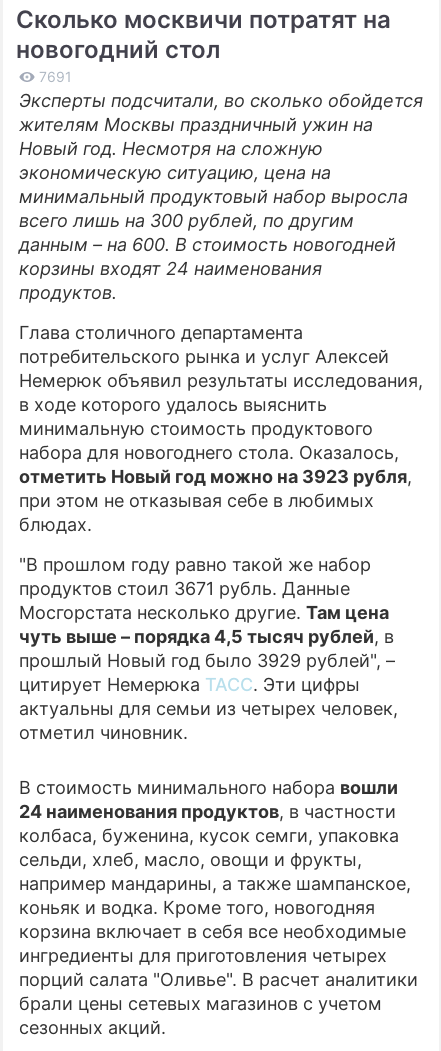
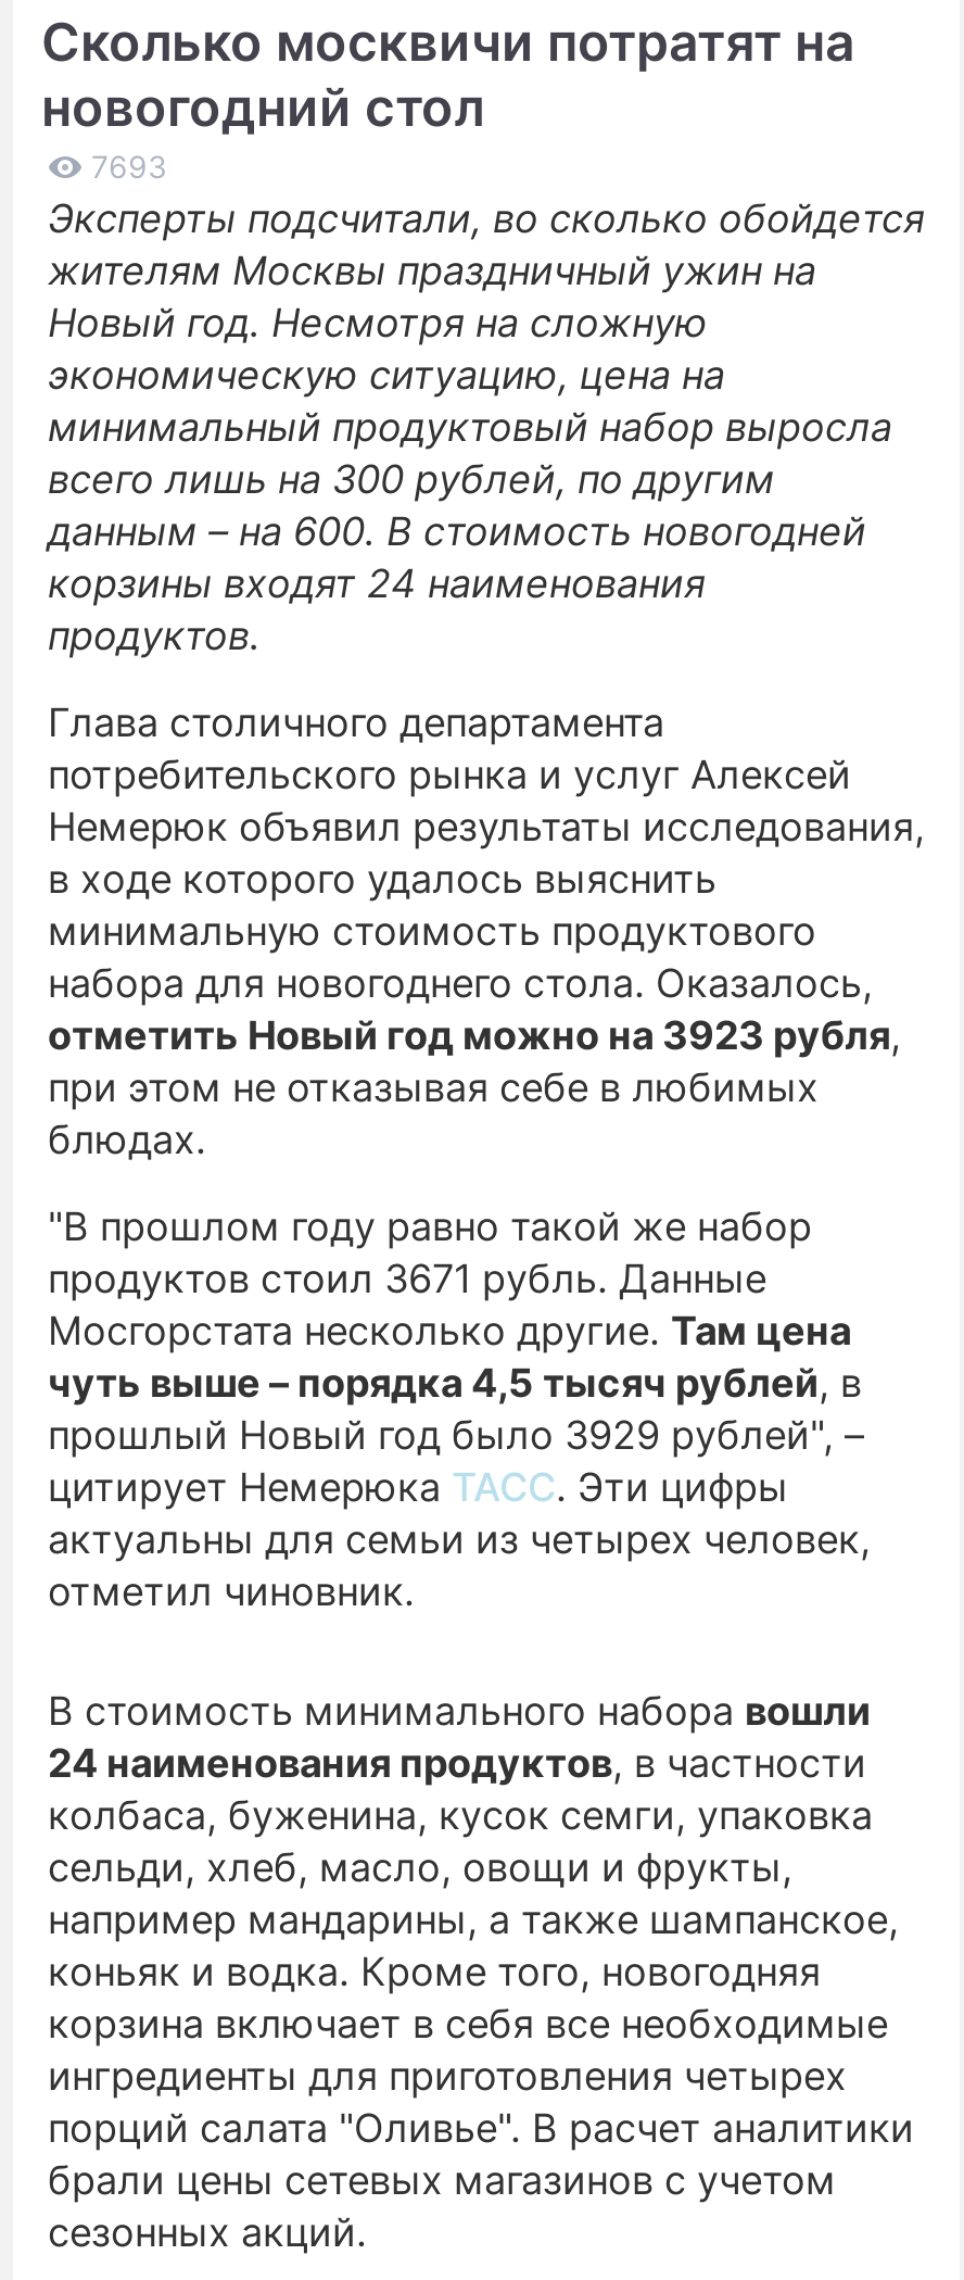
[39,68,72,85] 7691 -> [91,148,167,185] 7693

